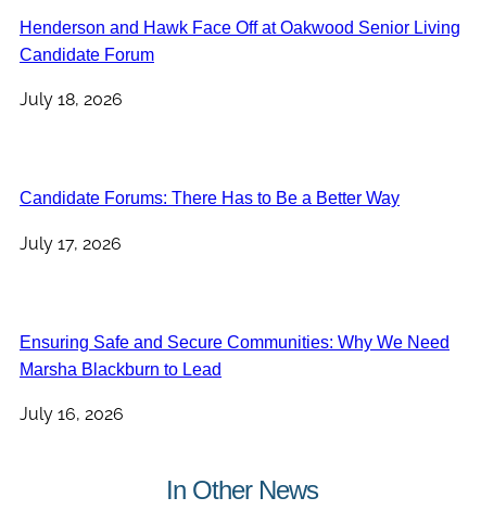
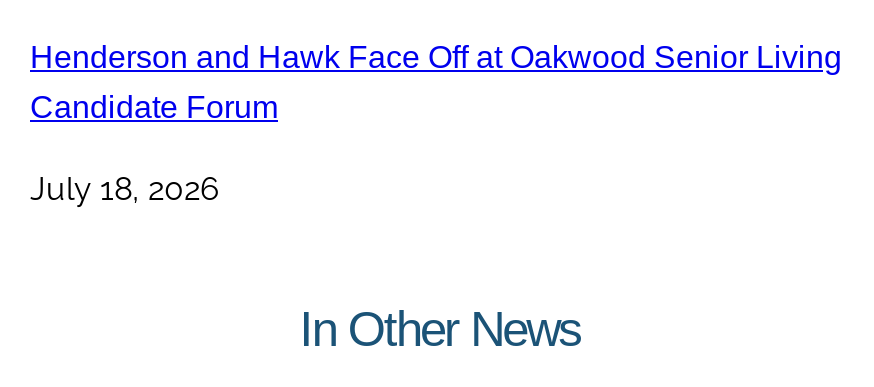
[20,188,400,253] Candidate Forums: There Has to Be a Better Way | July 17, 2026 -> none
[20,332,450,424] Ensuring Safe and Secure Communities: Why We Need | Marsha Blackburn to Lead | July 16, 2026 -> none

